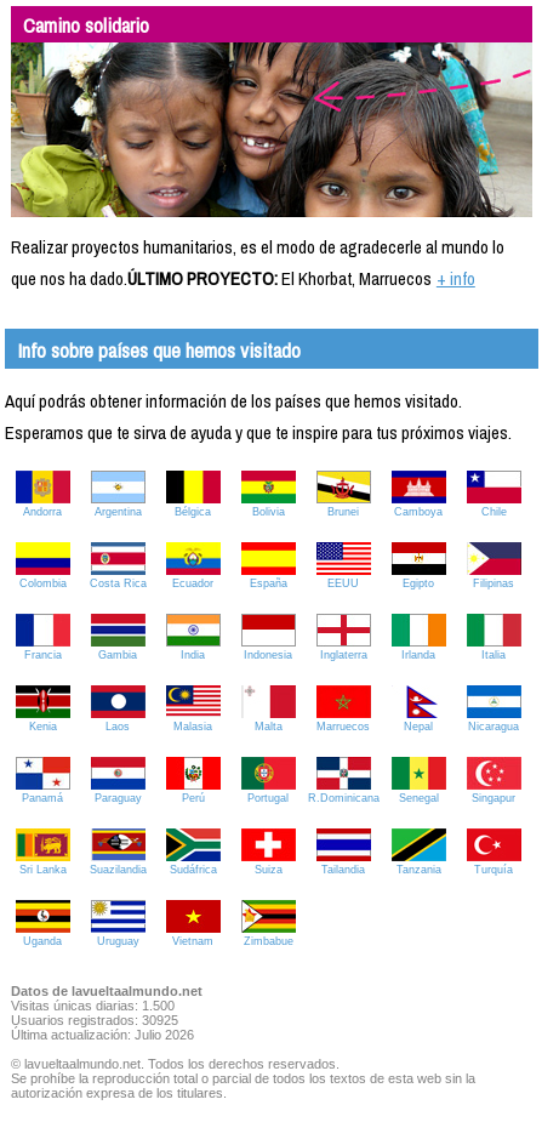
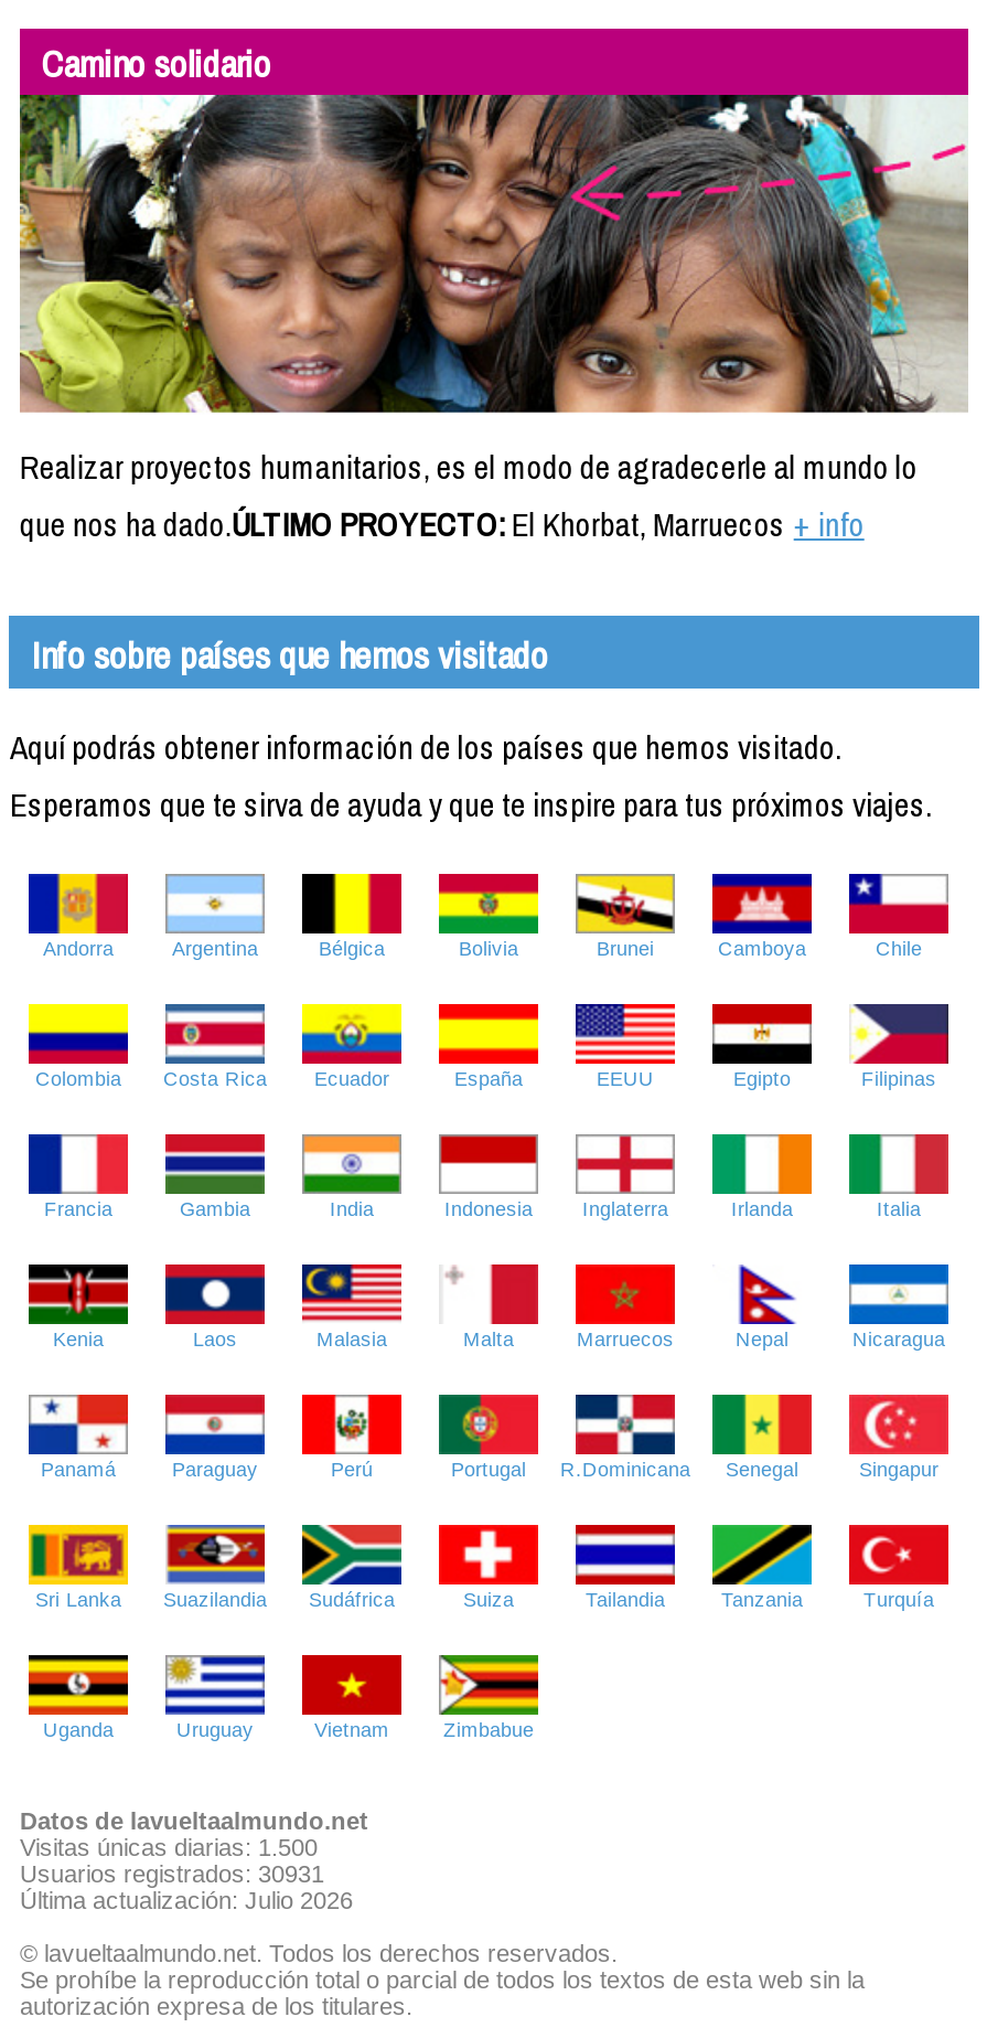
[11,1013,178,1027] Usuarios registrados: 30925 -> [20,1860,324,1886] Usuarios registrados: 30931

